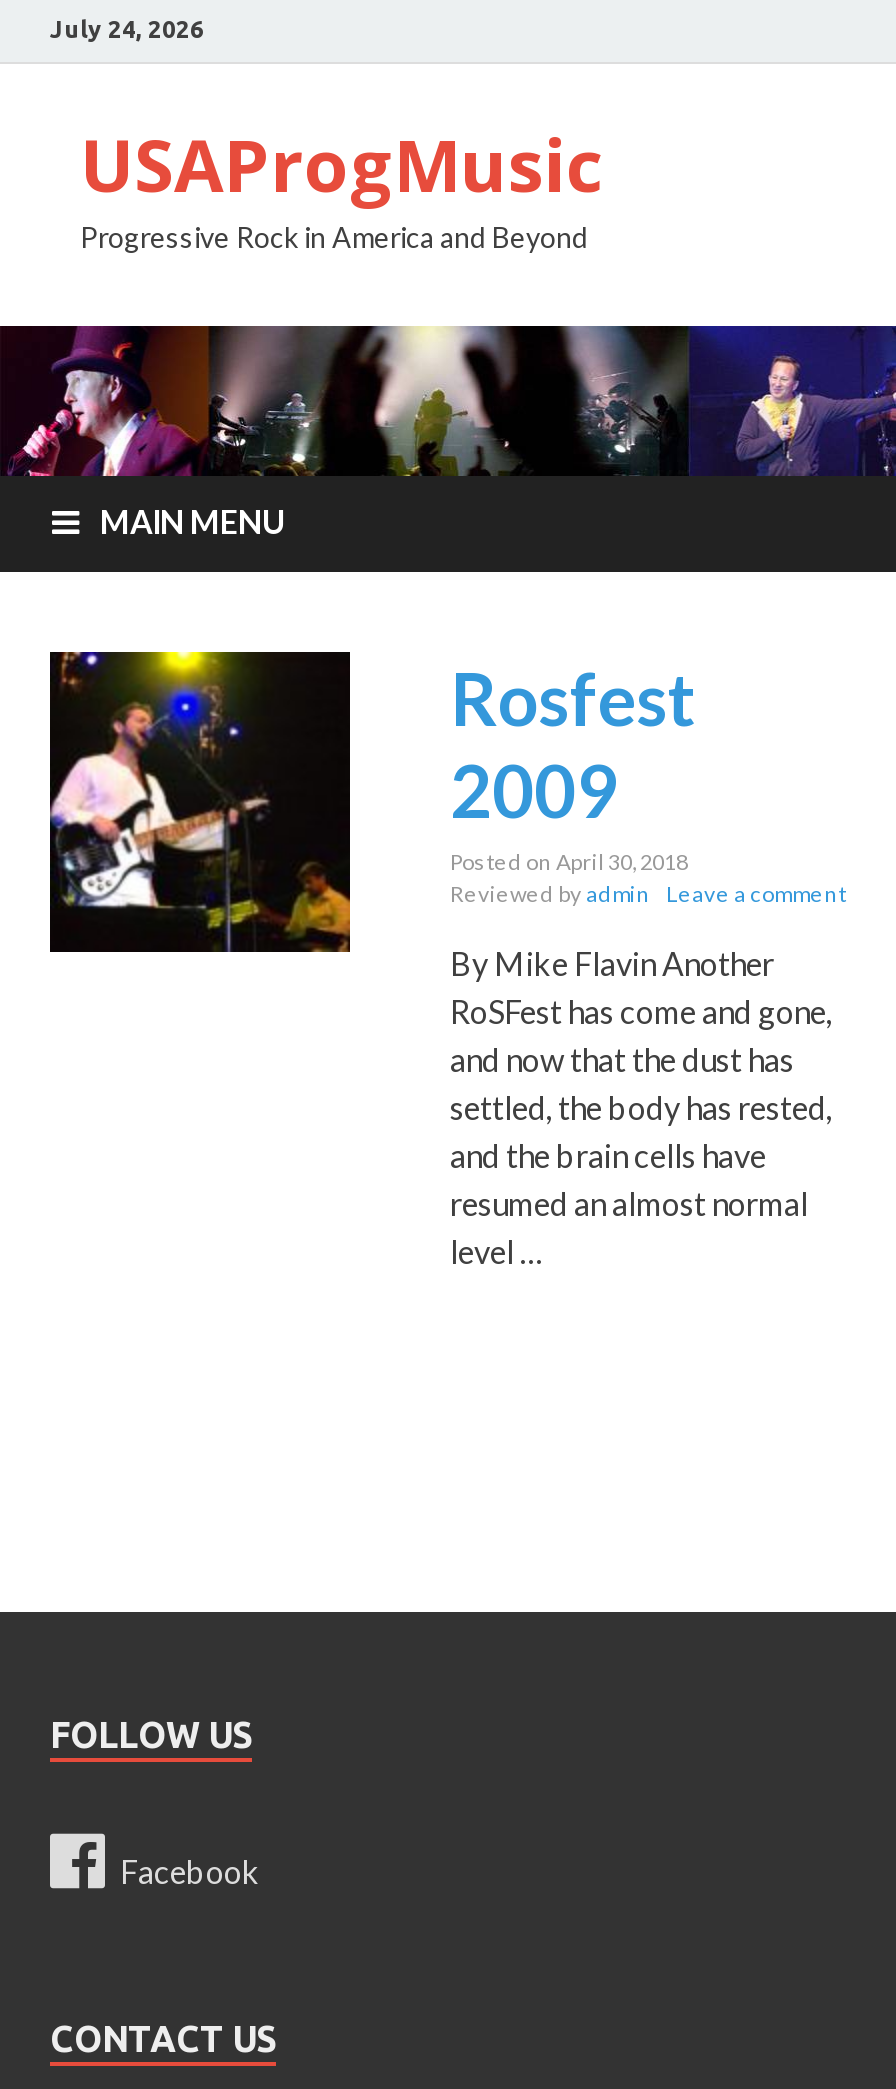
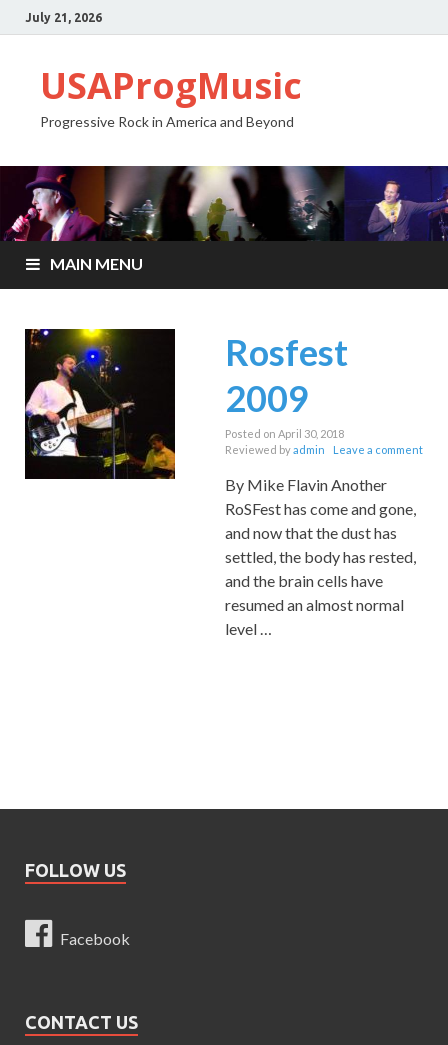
[50,15,204,41] July 24, 2026 -> [25,10,102,23] July 21, 2026

